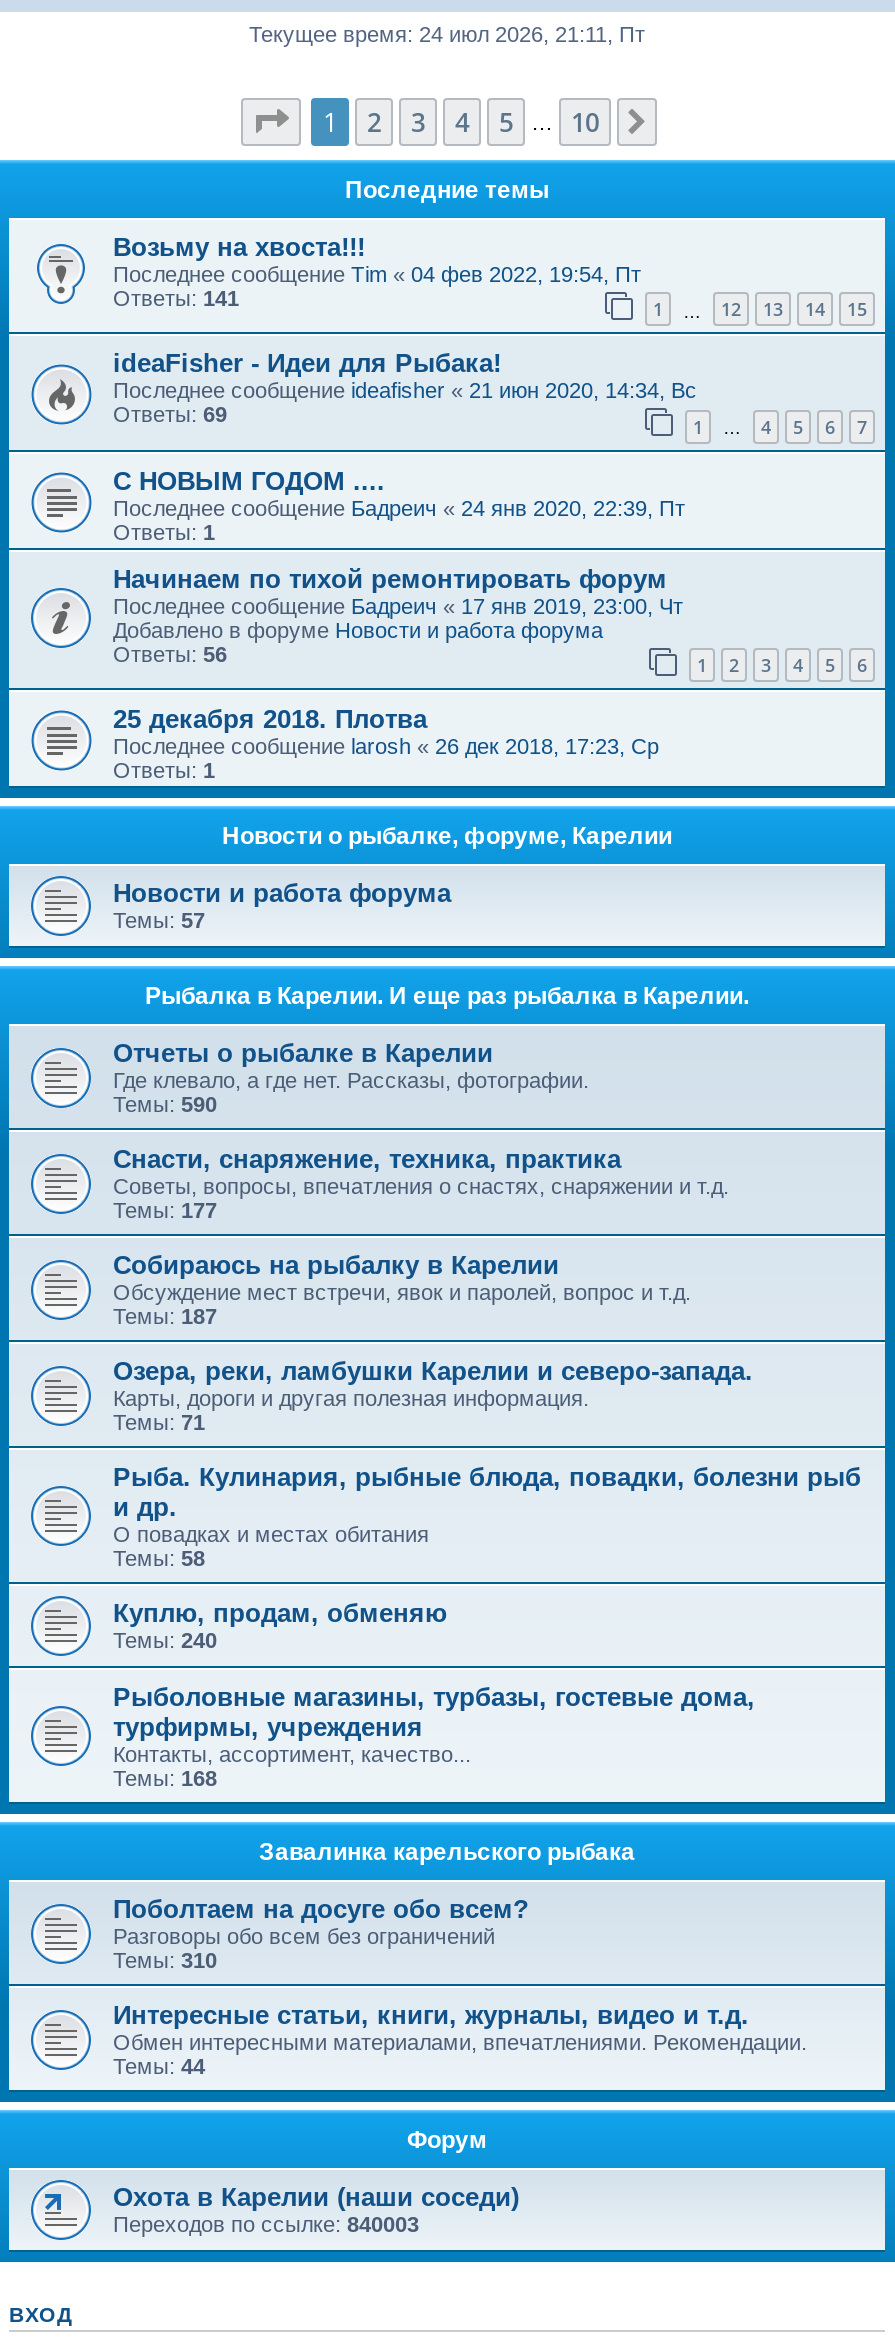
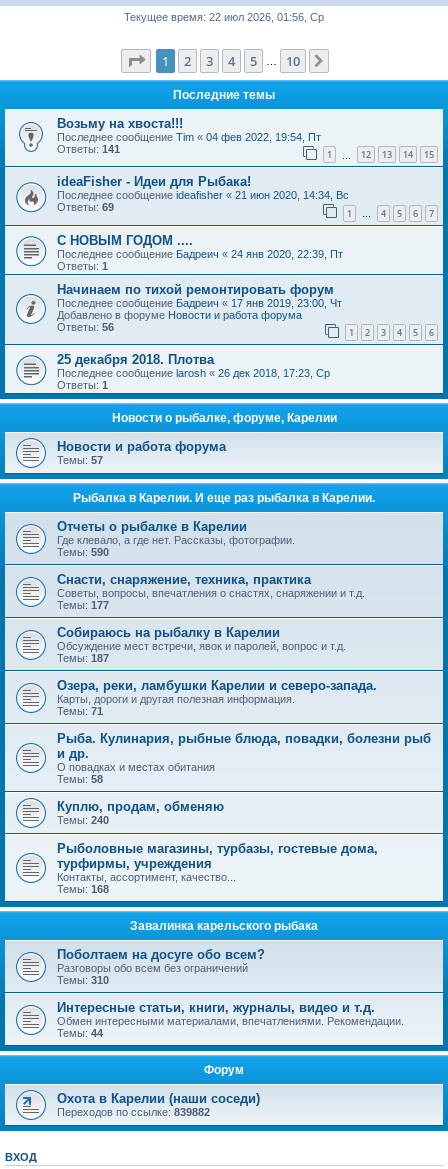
[249,22,645,46] Текущее время: 24 июл 2026, 21:11, Пт -> [124,11,324,23] Текущее время: 22 июл 2026, 01:56, Ср
[113,2213,419,2237] Переходов по ссылке:840003 -> [57,1106,210,1118] Переходов по ссылке:839882

